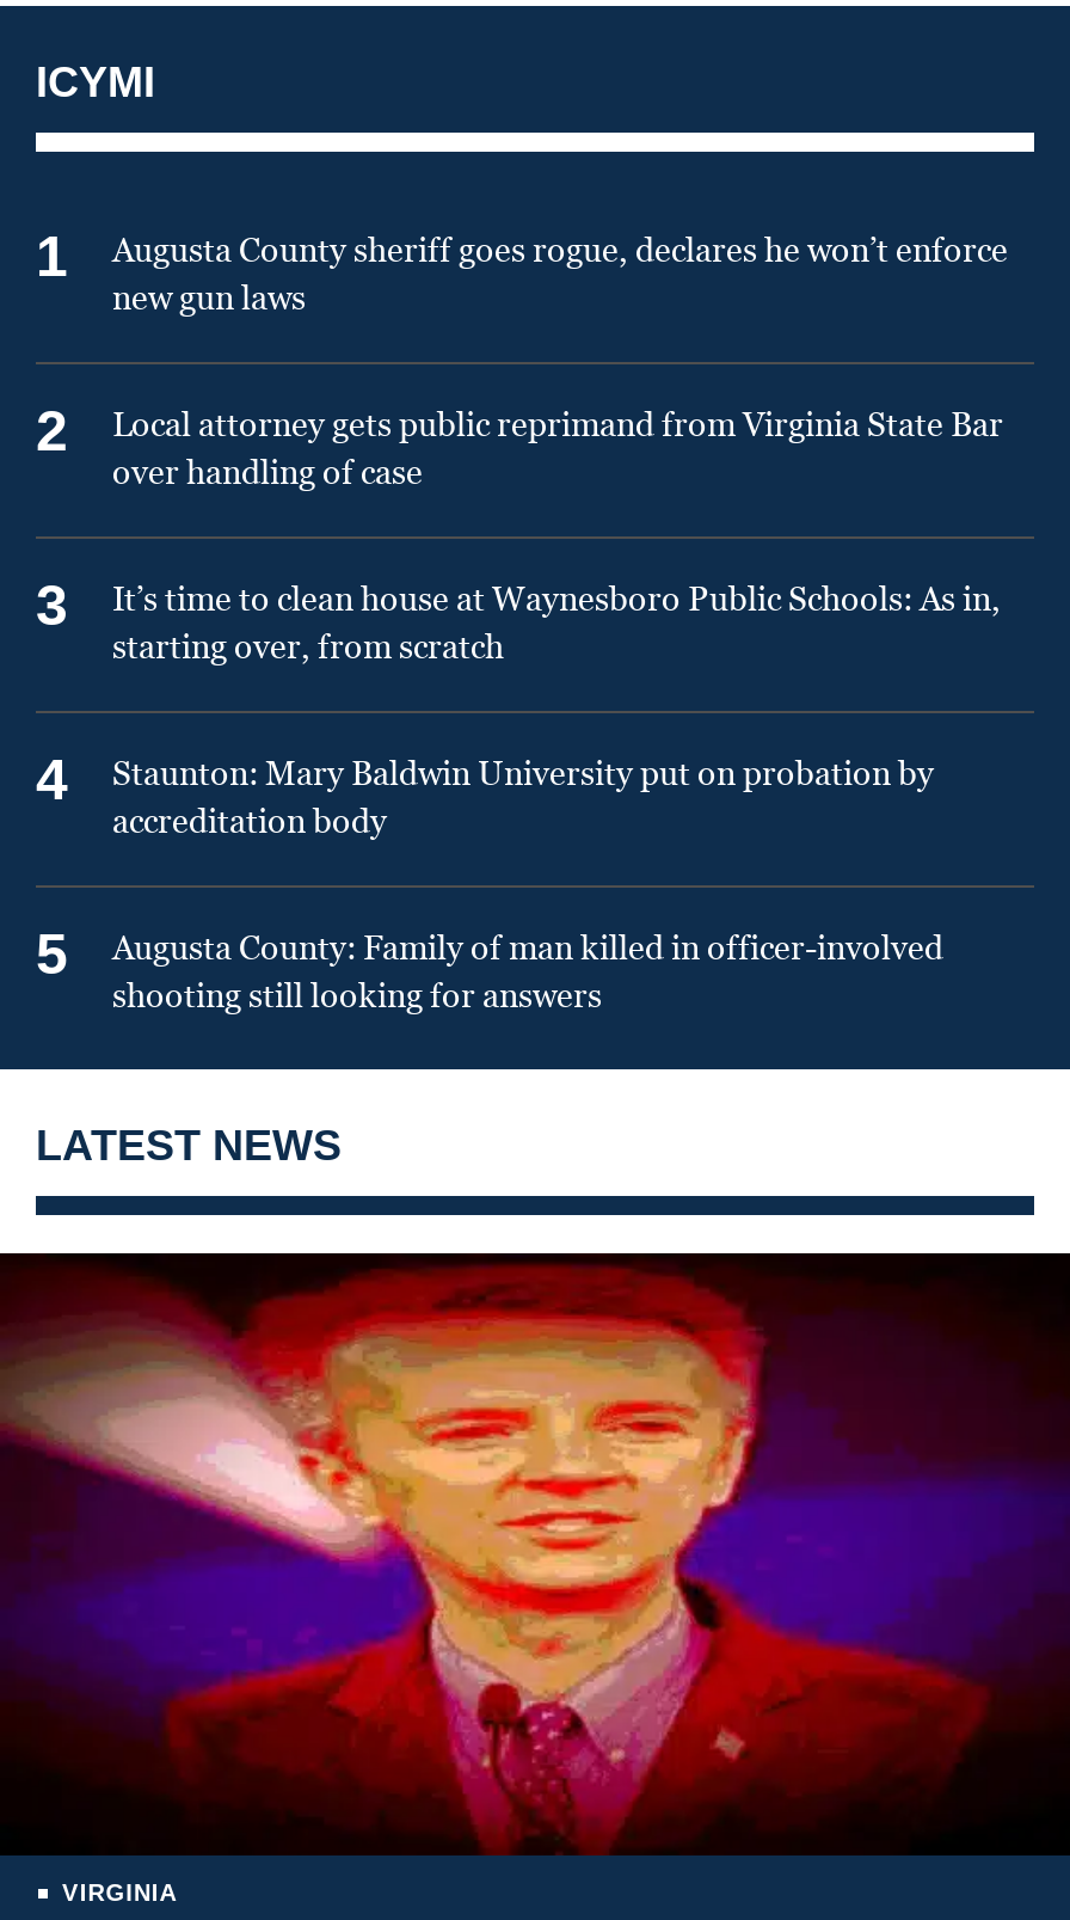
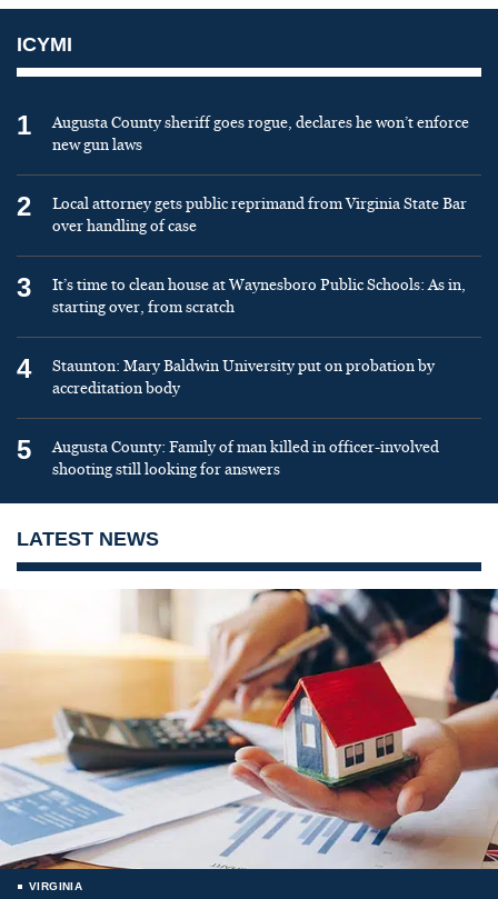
[7,1251,1063,1858] [image] -> [3,588,495,870] [image]

